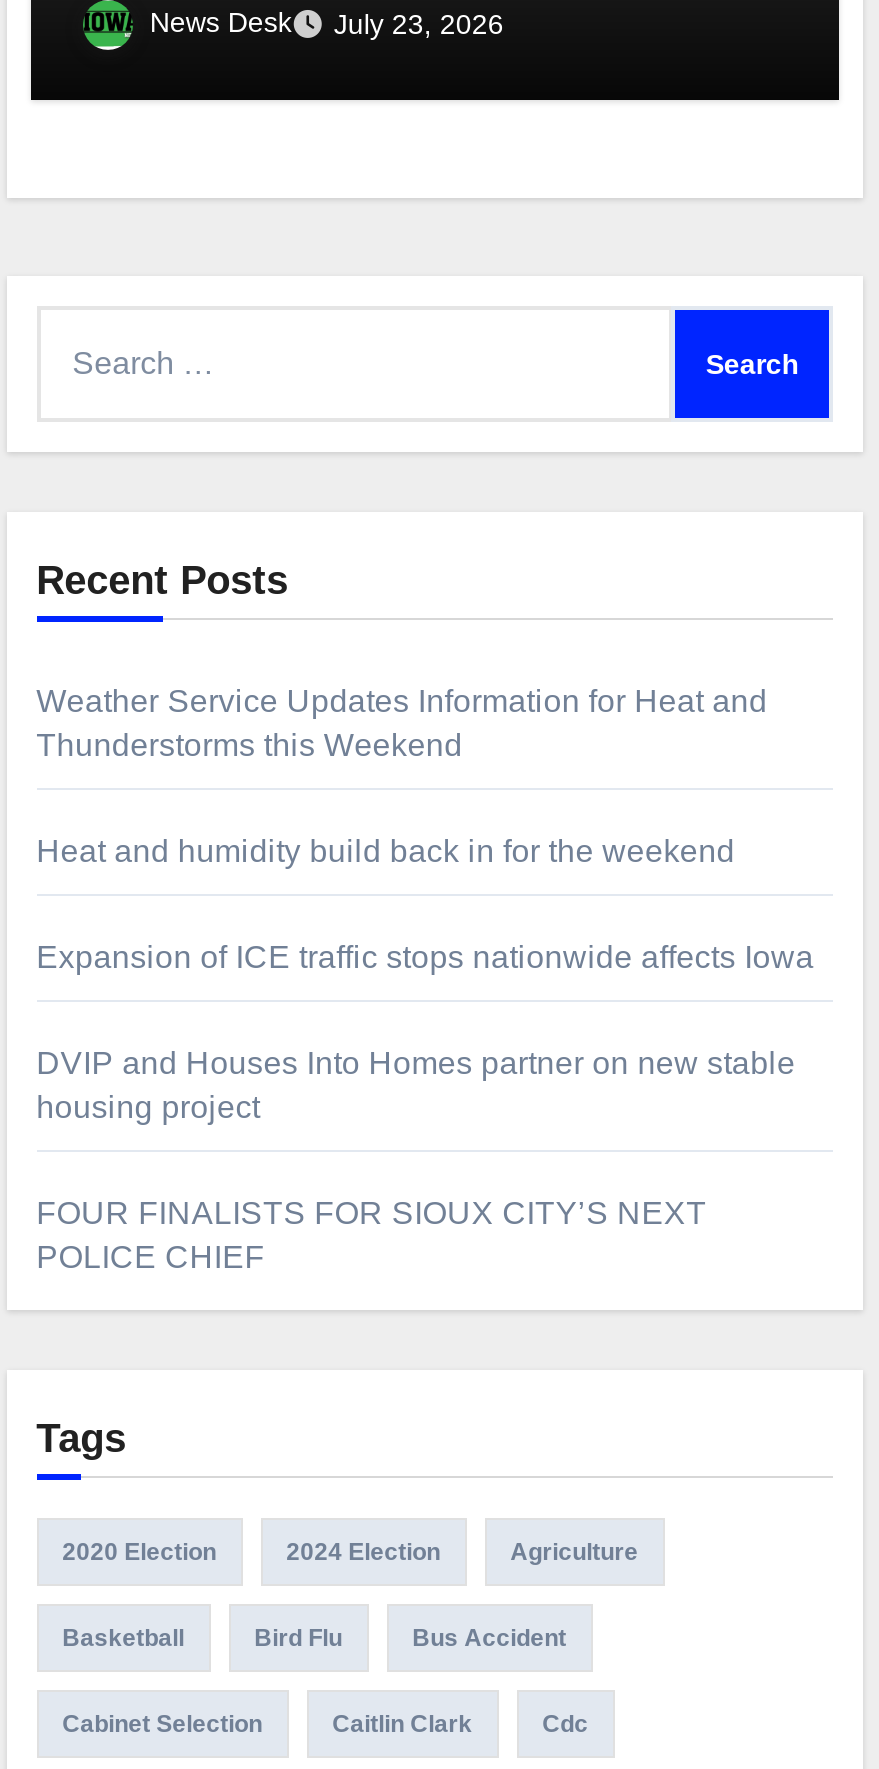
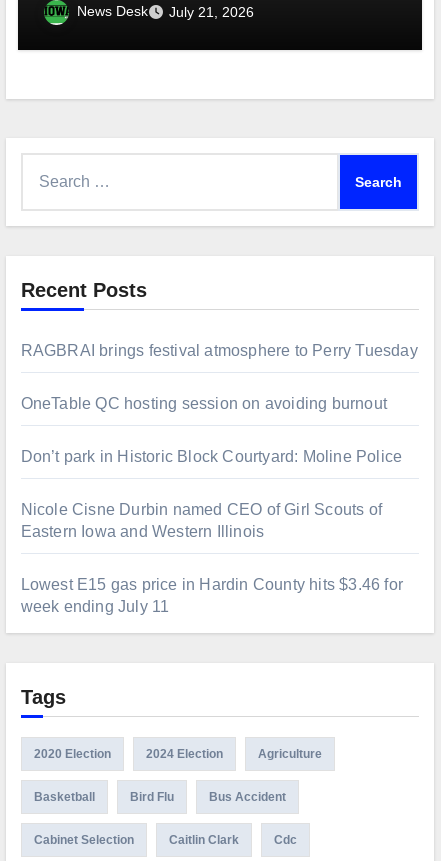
[150,6,504,40] News Desk July 23, 2026 -> [77,3,254,20] News Desk July 21, 2026
[36,684,767,762] Weather Service Updates Information for Heat and | Thunderstorms this Weekend -> [21,342,418,359] RAGBRAI brings festival atmosphere to Perry Tuesday
[36,834,735,868] Heat and humidity build back in for the weekend -> [21,395,387,412] OneTable QC hosting session on avoiding burnout
[36,940,814,974] Expansion of ICE traffic stops nationwide affects Iowa -> [21,448,402,465] Don’t park in Historic Block Courtyard: Moline Police
[36,1046,795,1124] DVIP and Houses Into Homes partner on new stable | housing project -> [21,501,382,540] Nicole Cisne Durbin named CEO of Girl Scouts of | Eastern Iowa and Western Illinois
[36,1196,707,1274] FOUR FINALISTS FOR SIOUX CITY’S NEXT | POLICE CHIEF -> [21,576,403,615] Lowest E15 gas price in Hardin County hits $3.46 for | week ending July 11

